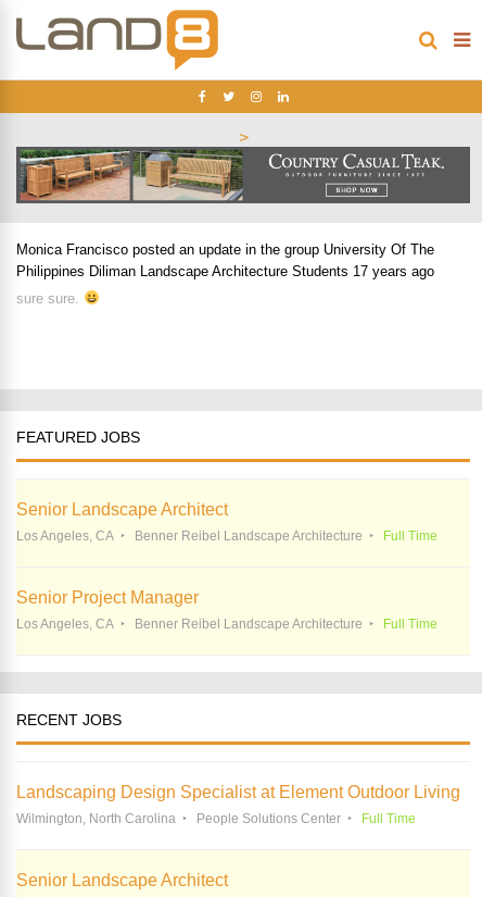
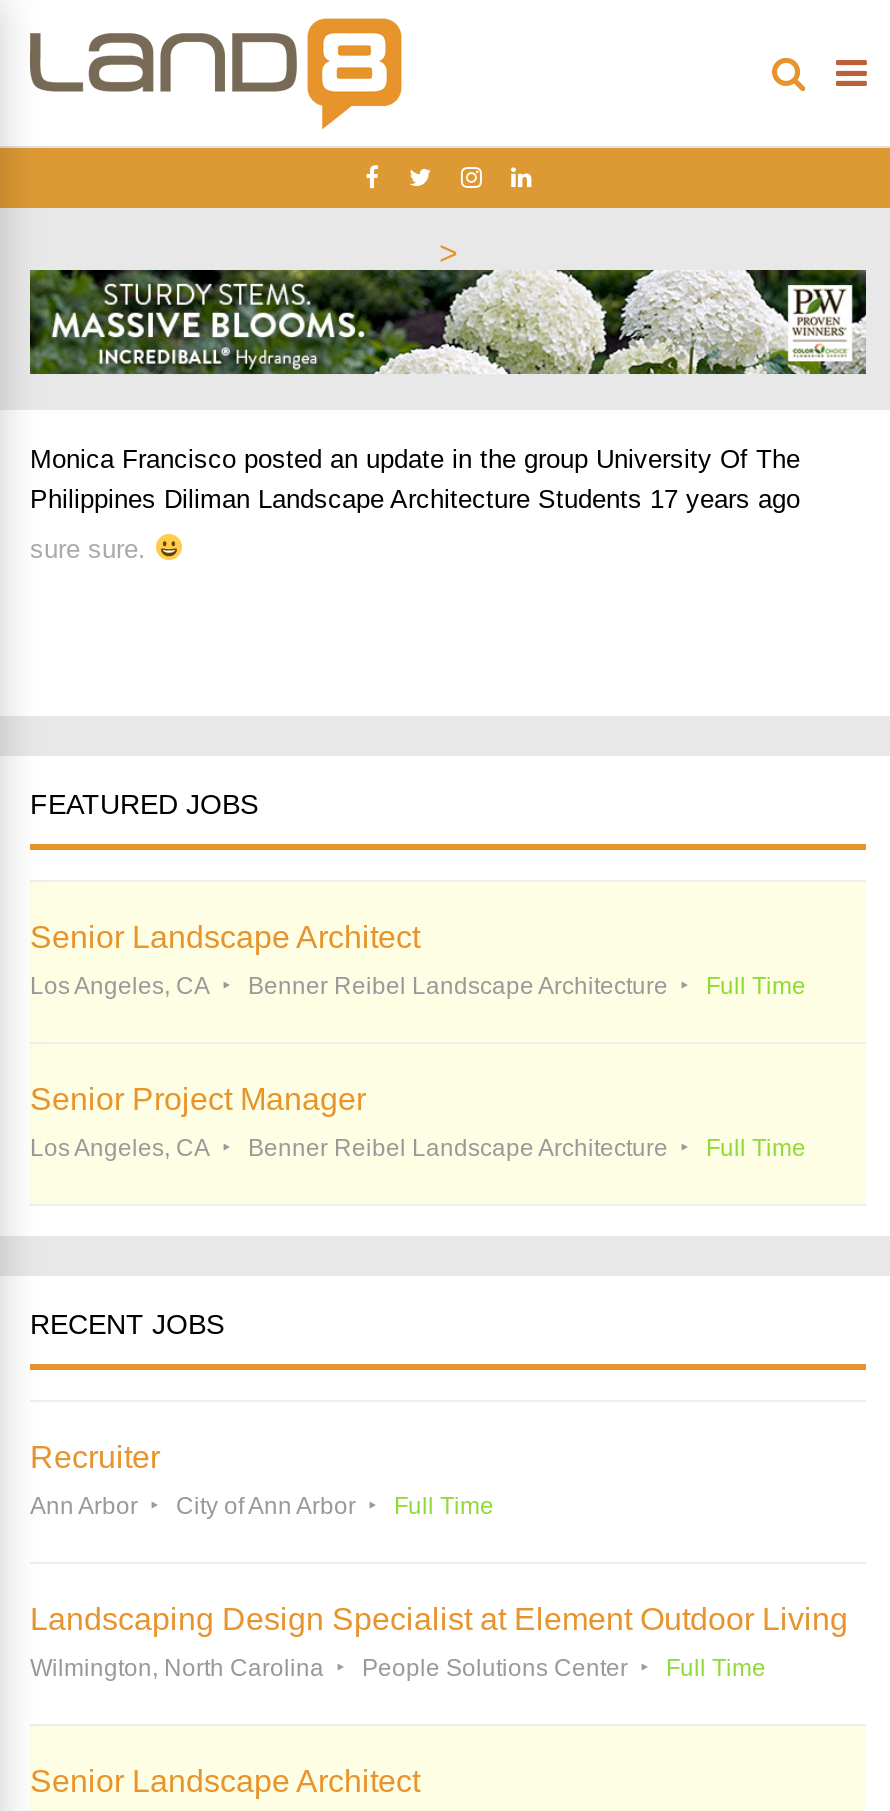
[15,146,471,204] [image] -> [30,268,868,374] [image]
none -> [30,1440,494,1520] Recruiter | Ann Arbor | City of Ann Arbor | Full Time

